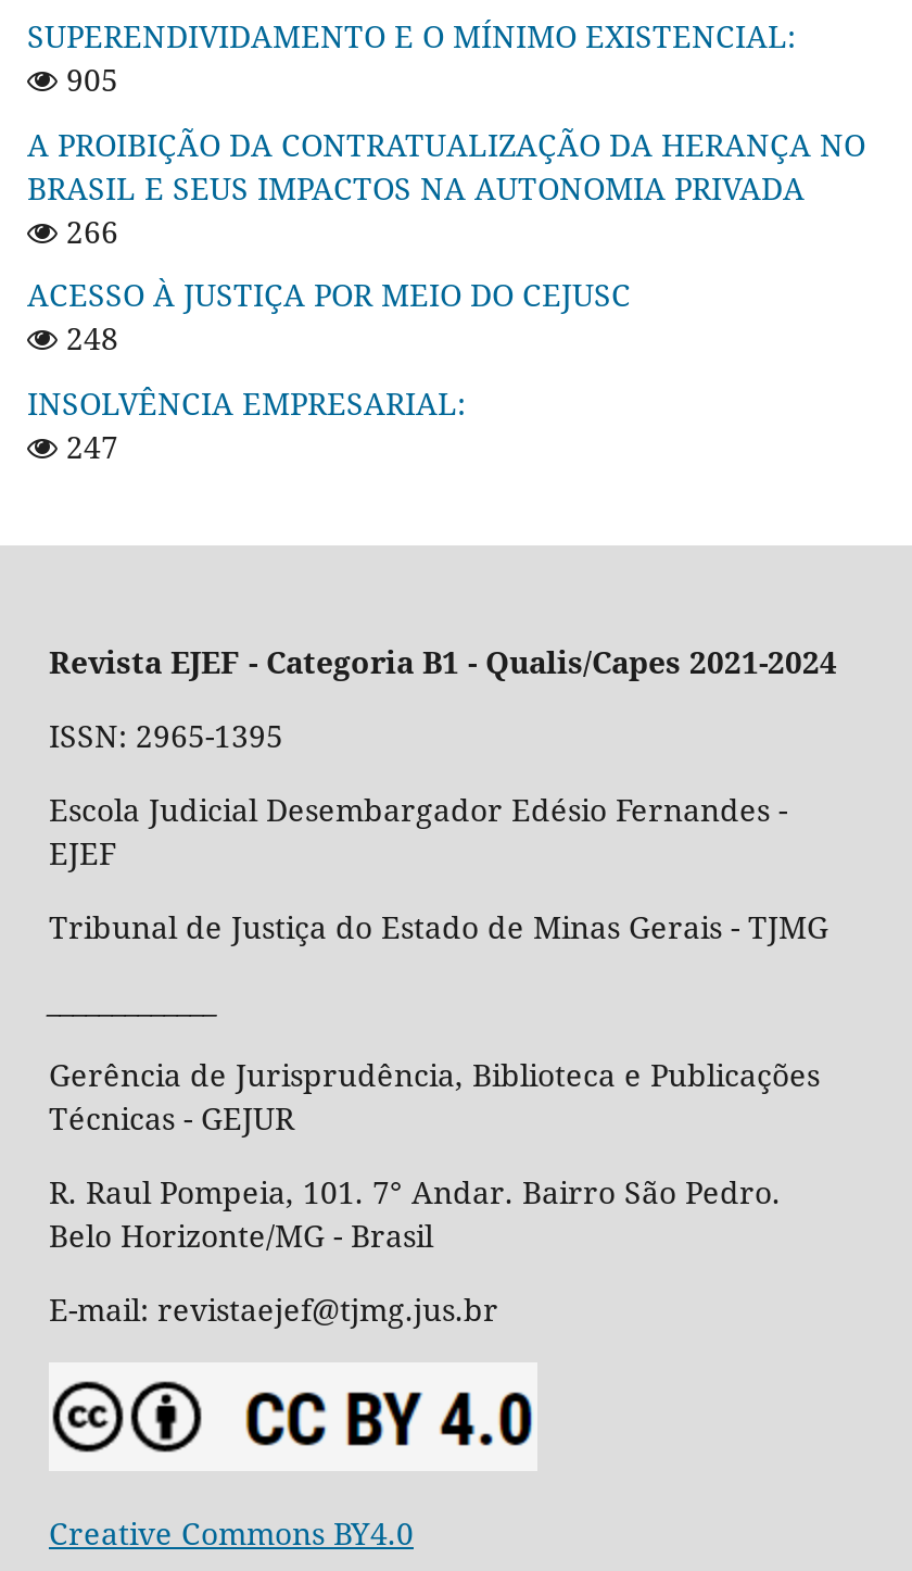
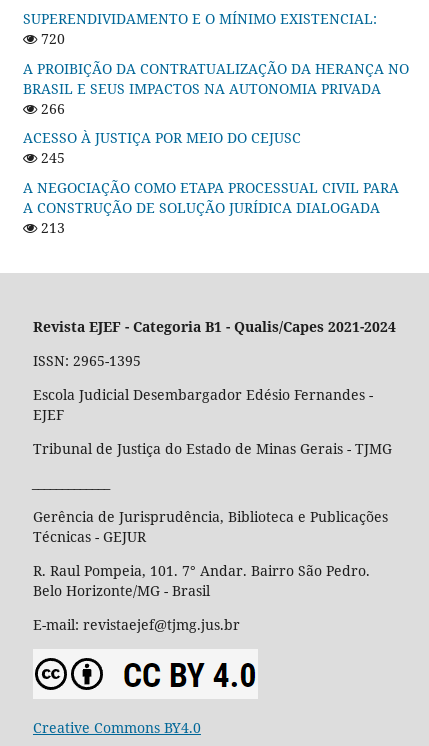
[58,58,118,99] 905 -> [37,28,65,47] 720
[58,318,118,360] 248 -> [37,148,65,167] 245
[27,384,466,468] INSOLVÊNCIA EMPRESARIAL: | 247 -> [23,178,399,237] A NEGOCIAÇÃO COMO ETAPA PROCESSUAL CIVIL PARA | A CONSTRUÇÃO DE SOLUÇÃO JURÍDICA DIALOGADA | 213

